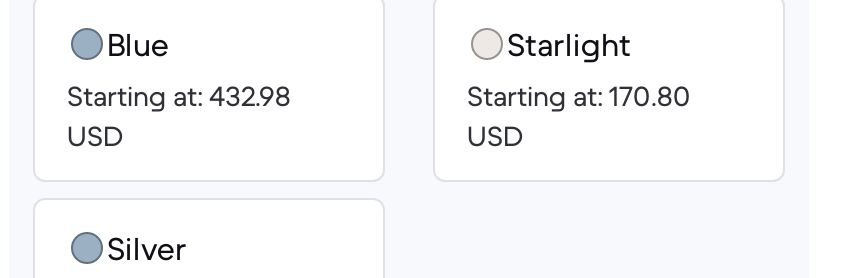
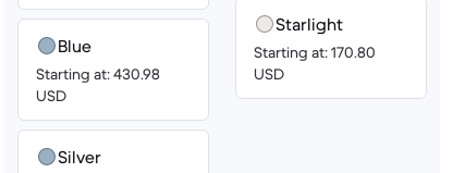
[67,78,291,114] Starting at: 432.98 -> [36,64,160,84] Starting at: 430.98

